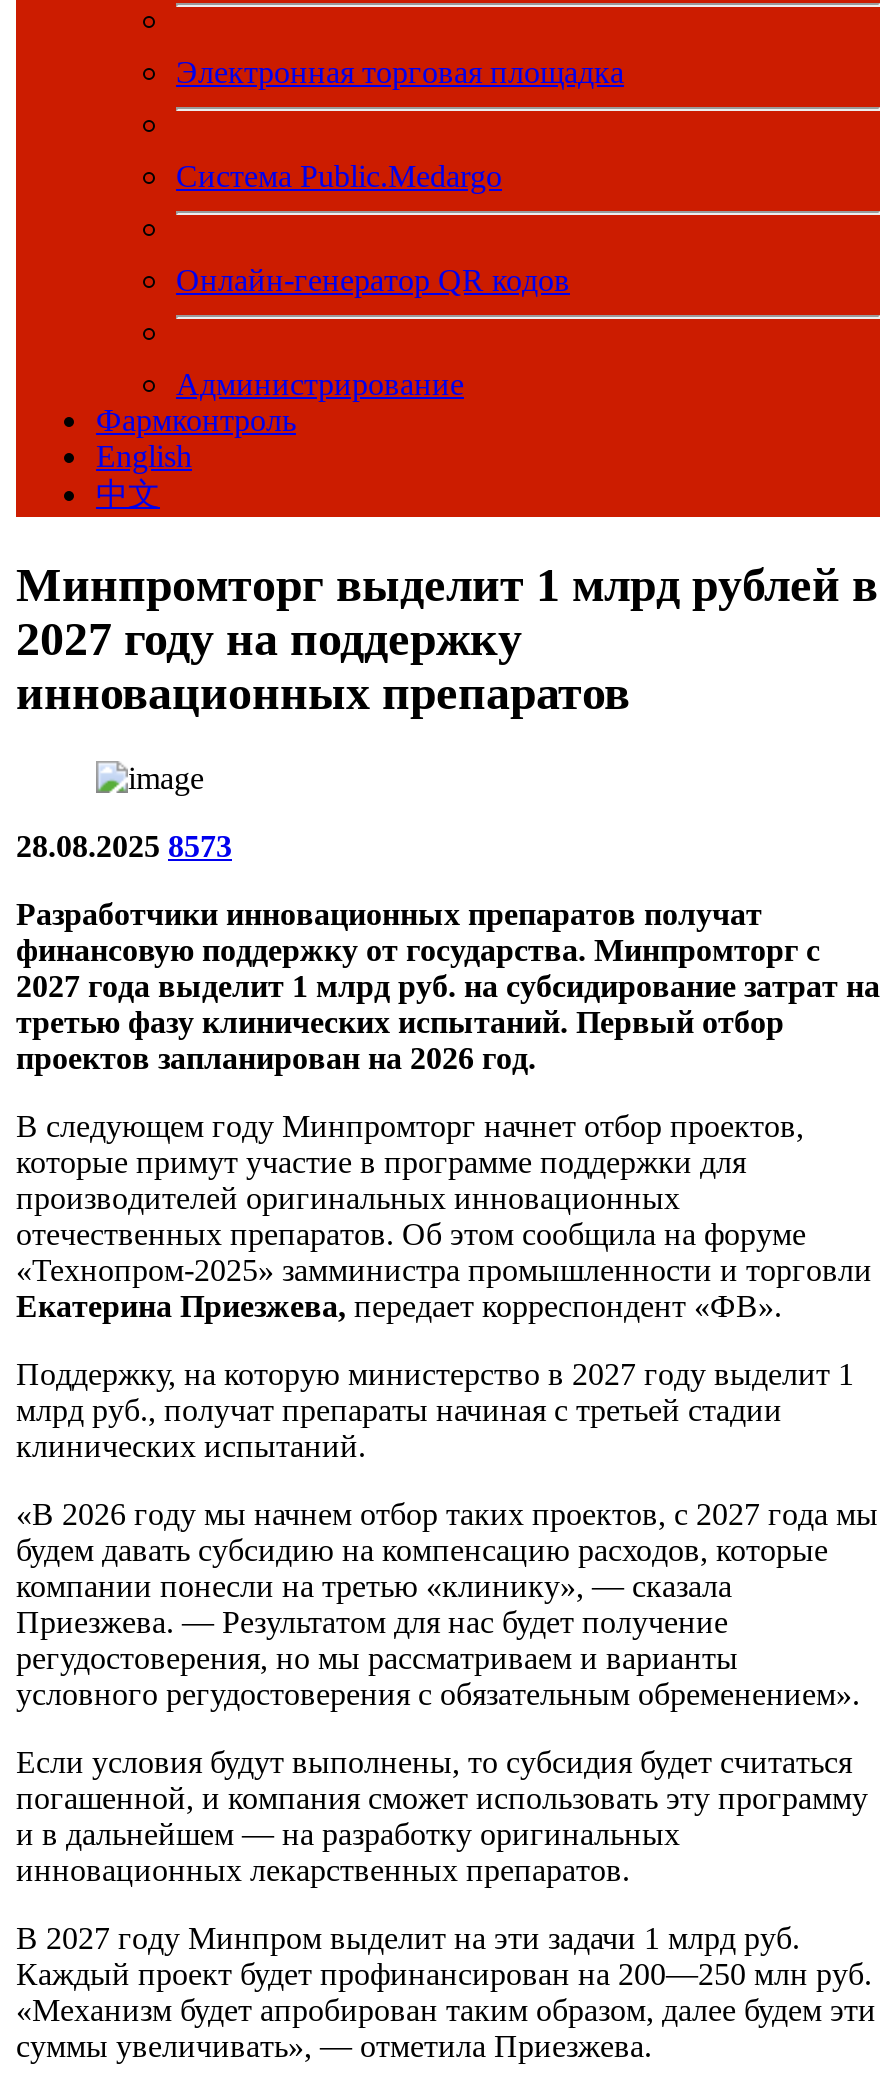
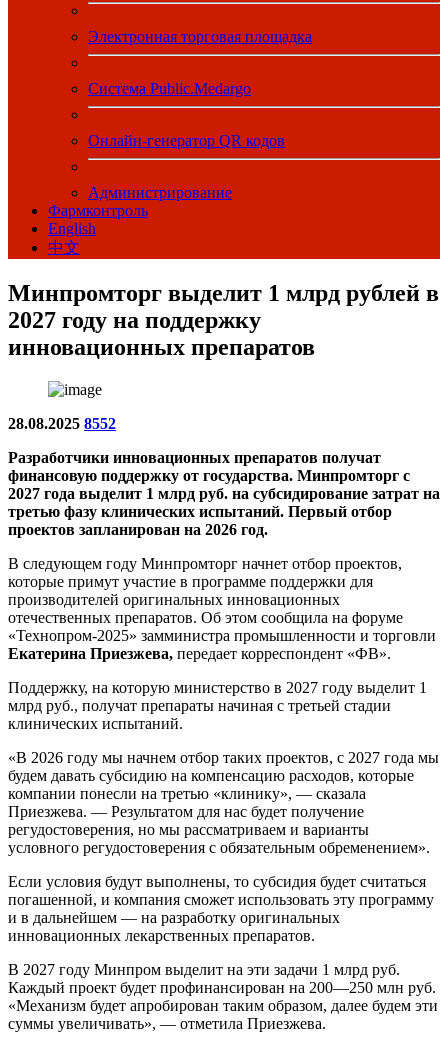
[16,830,232,864] 28.08.2025 8573 -> [8,415,116,432] 28.08.2025 8552

